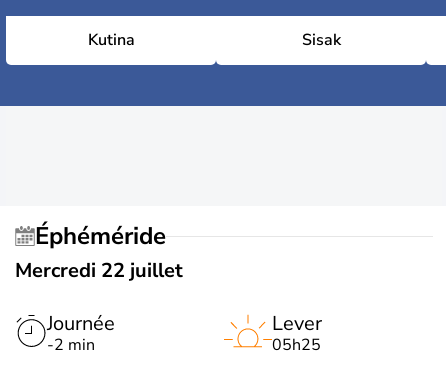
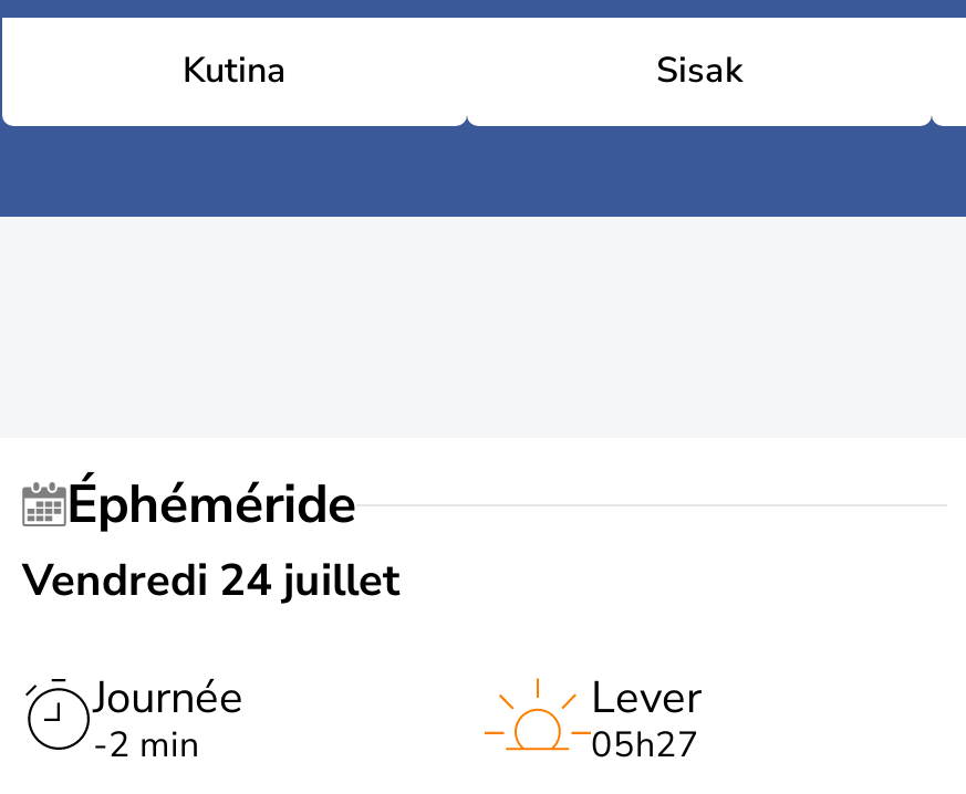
[15,257,183,284] Mercredi 22 juillet -> [22,552,401,611] Vendredi 24 juillet
[272,334,321,356] 05h25 -> [591,722,699,771] 05h27

